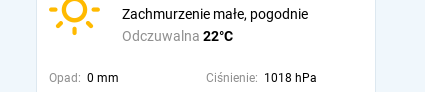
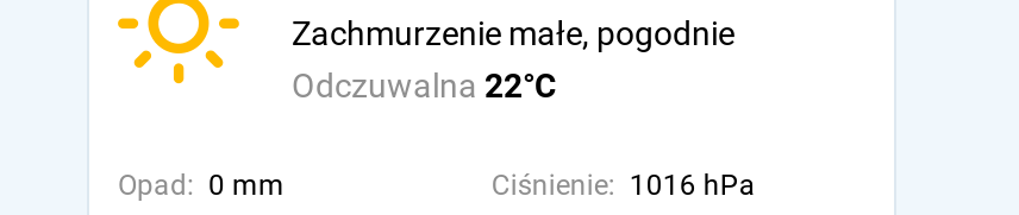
[206,71,317,85] Ciśnienie: 1018 hPa -> [491,169,756,202] Ciśnienie: 1016 hPa

